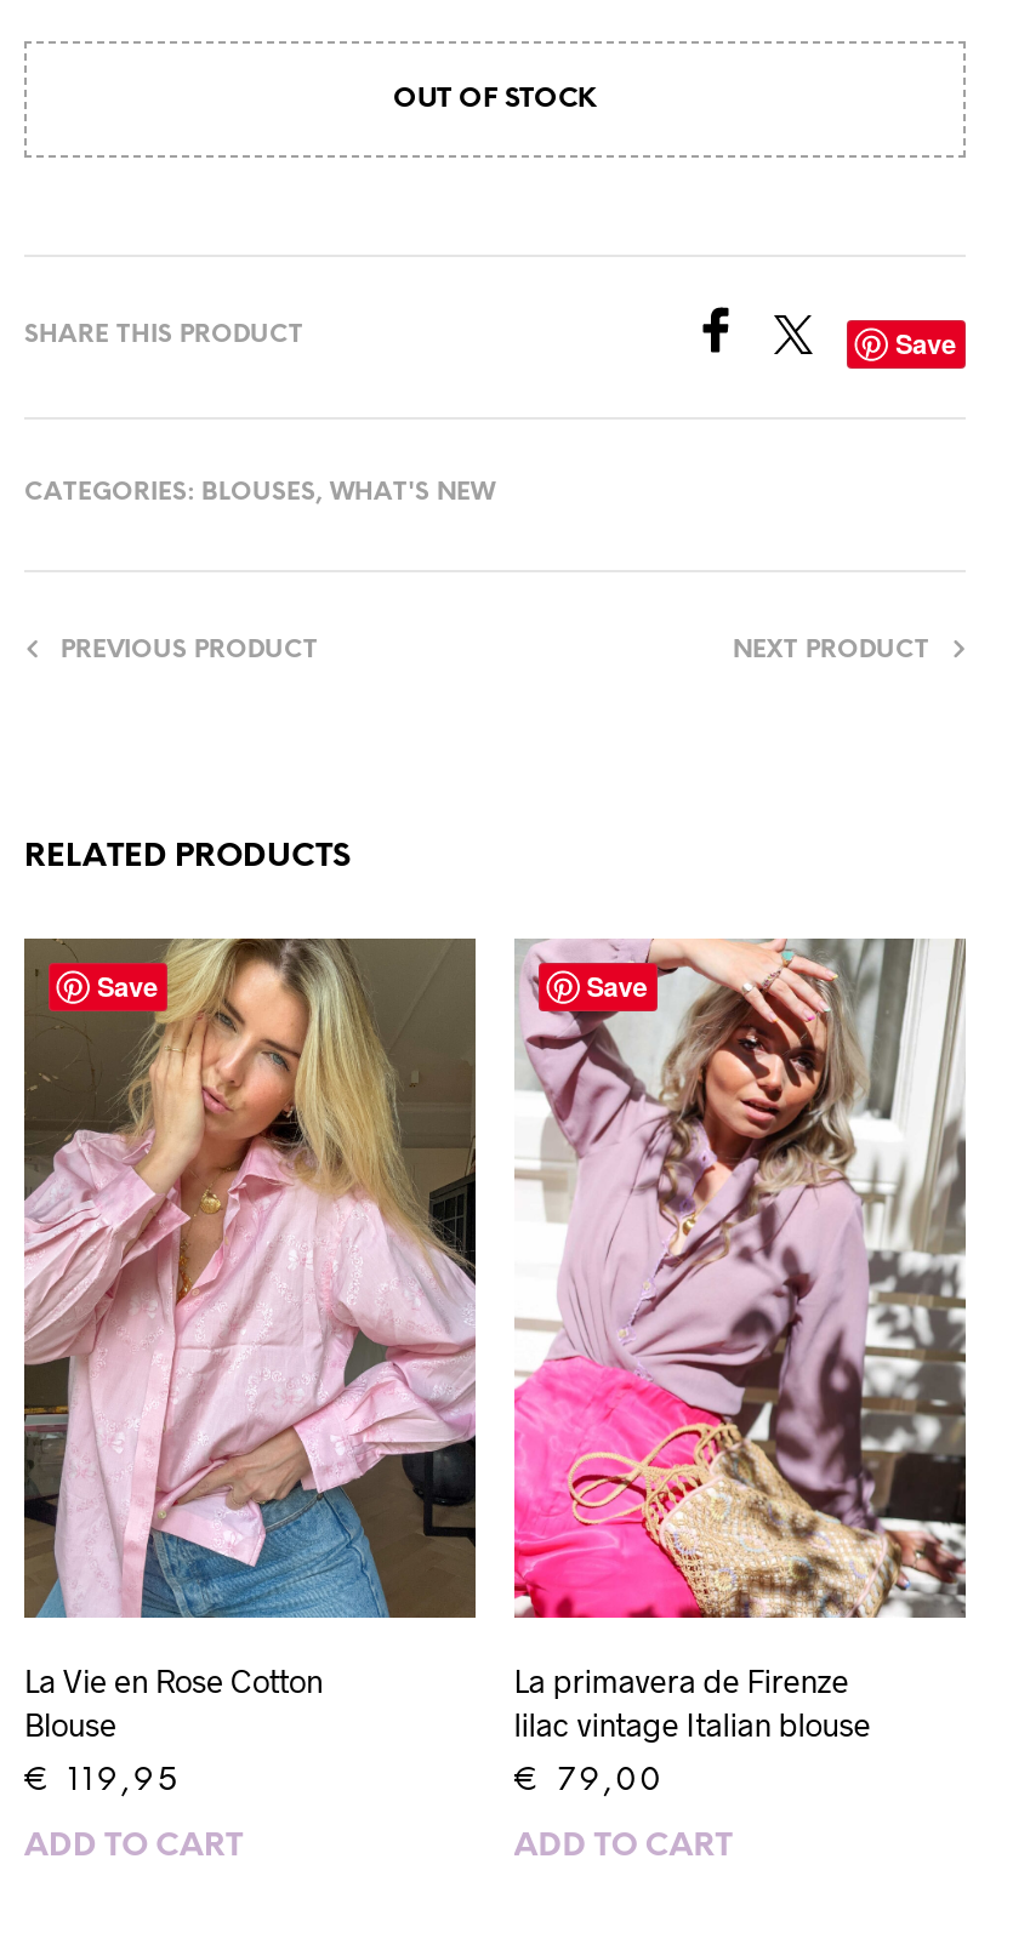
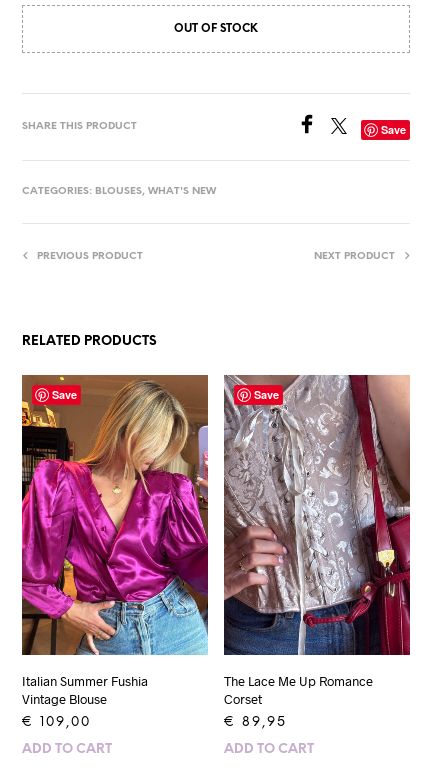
[22,939,478,1743] [image] | La Vie en Rose Cotton | Blouse -> [21,375,209,706] [image] | Italian Summer Fushia | Vintage Blouse
[512,936,968,1743] [image] | La primavera de Firenze | lilac vintage Italian blouse -> [223,374,411,706] [image] | The Lace Me Up Romance | Corset
[24,1764,182,1796] €119,95 -> [22,715,91,728] €109,00
[514,1764,664,1796] €79,00 -> [224,715,287,728] €89,95

